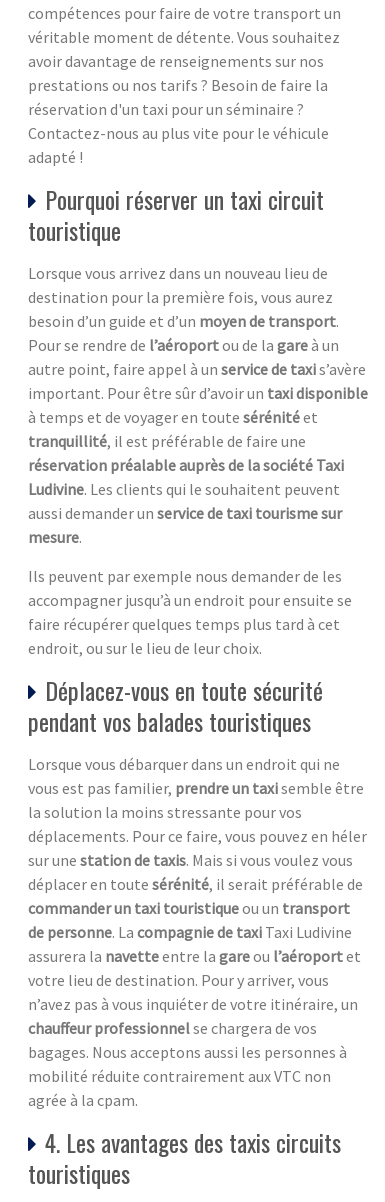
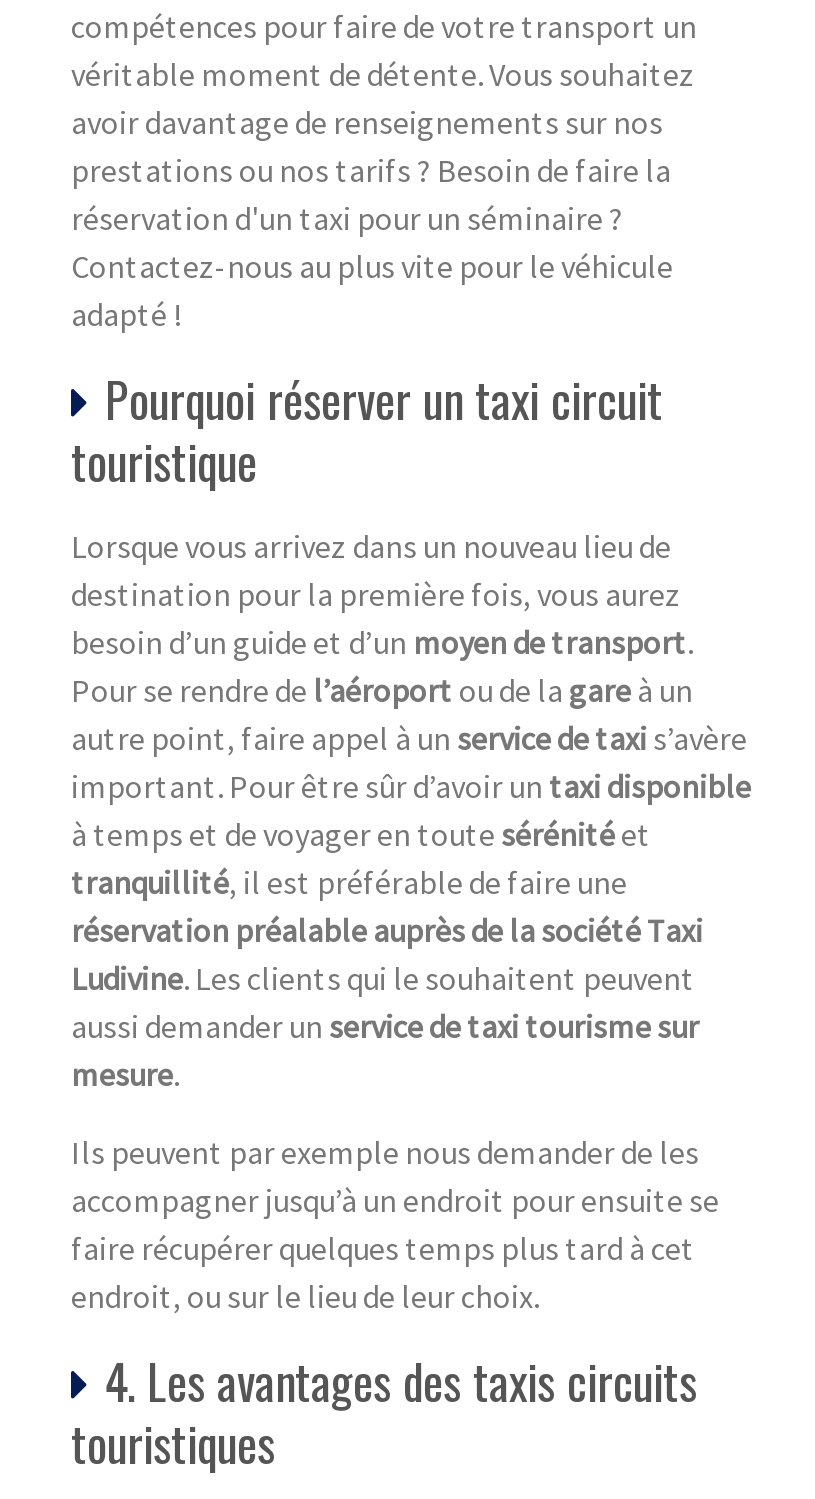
[28,672,367,1110] Déplacez-vous en toute sécurité | pendant vos balades touristiques | Lorsque vous débarquer dans un endroit qui ne | vous est pas familier, prendre un taxisemble être | la solution la moins stressante pour vos | déplacements. Pour ce faire, vous pouvez en héler | sur une station de taxis. Mais si vous voulez vous | déplacer en toute sérénité, il serait préférable de | commander un taxi touristique ou un transport | de personne. La compagnie de taxi Taxi Ludivine | assurera la navette entre la gare ou l’aéroport et | votre lieu de destination. Pour y arriver, vous | n’avez pas à vous inquiéter de votre itinéraire, un | chauffeur professionnelse chargera de vos | bagages. Nous acceptons aussi les personnes à | mobilité réduite contrairement aux VTC non | agrée à la cpam. -> none

